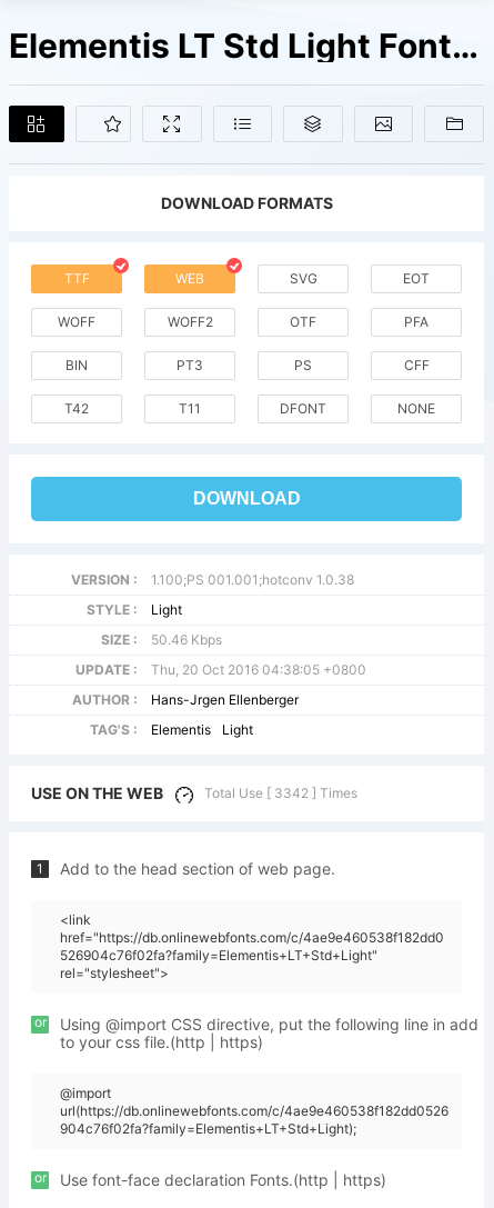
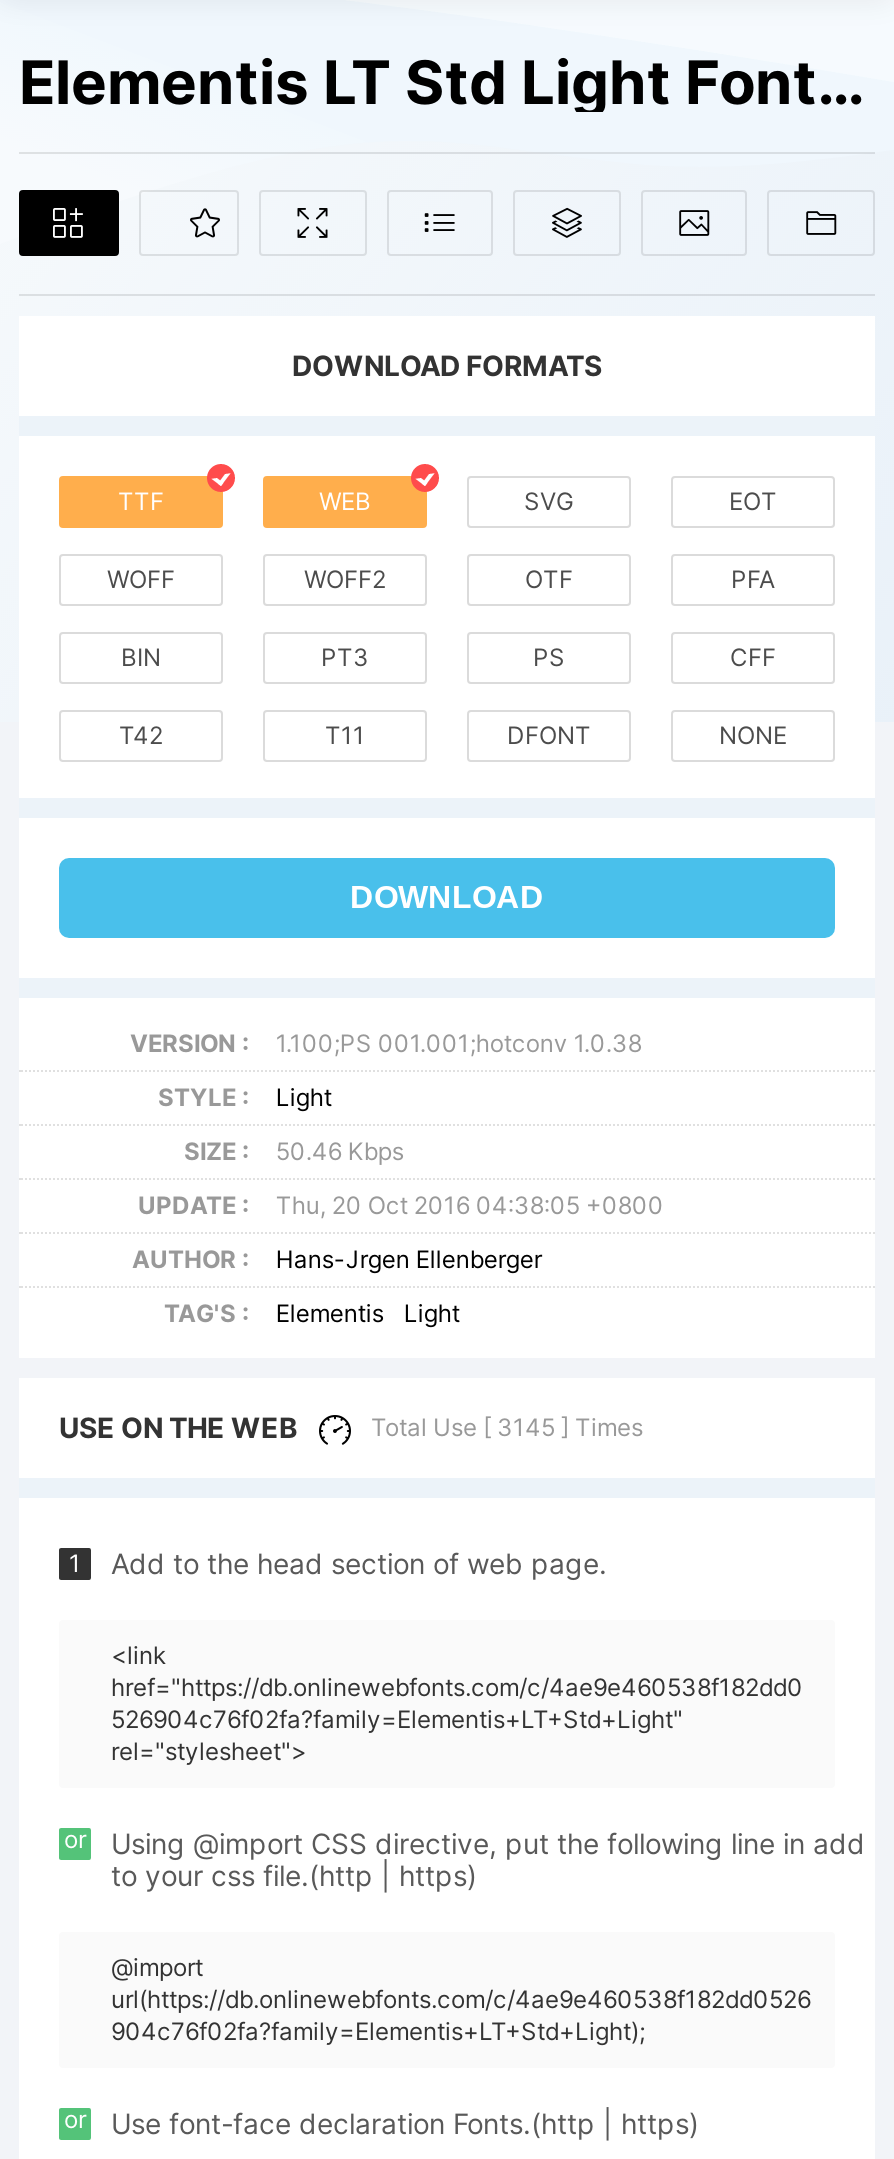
[204,785,357,801] Total Use [ 3342 ] Times -> [371,1412,643,1442] Total Use [ 3145 ] Times

